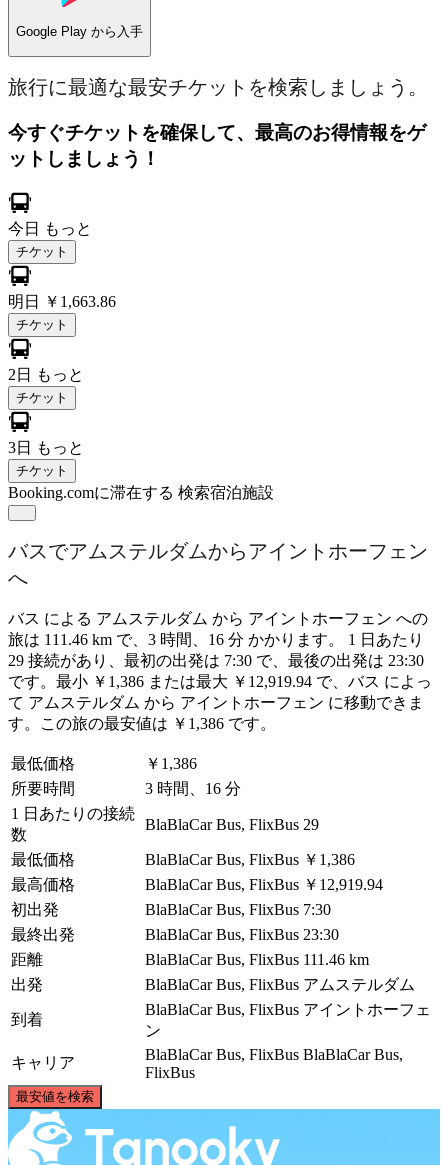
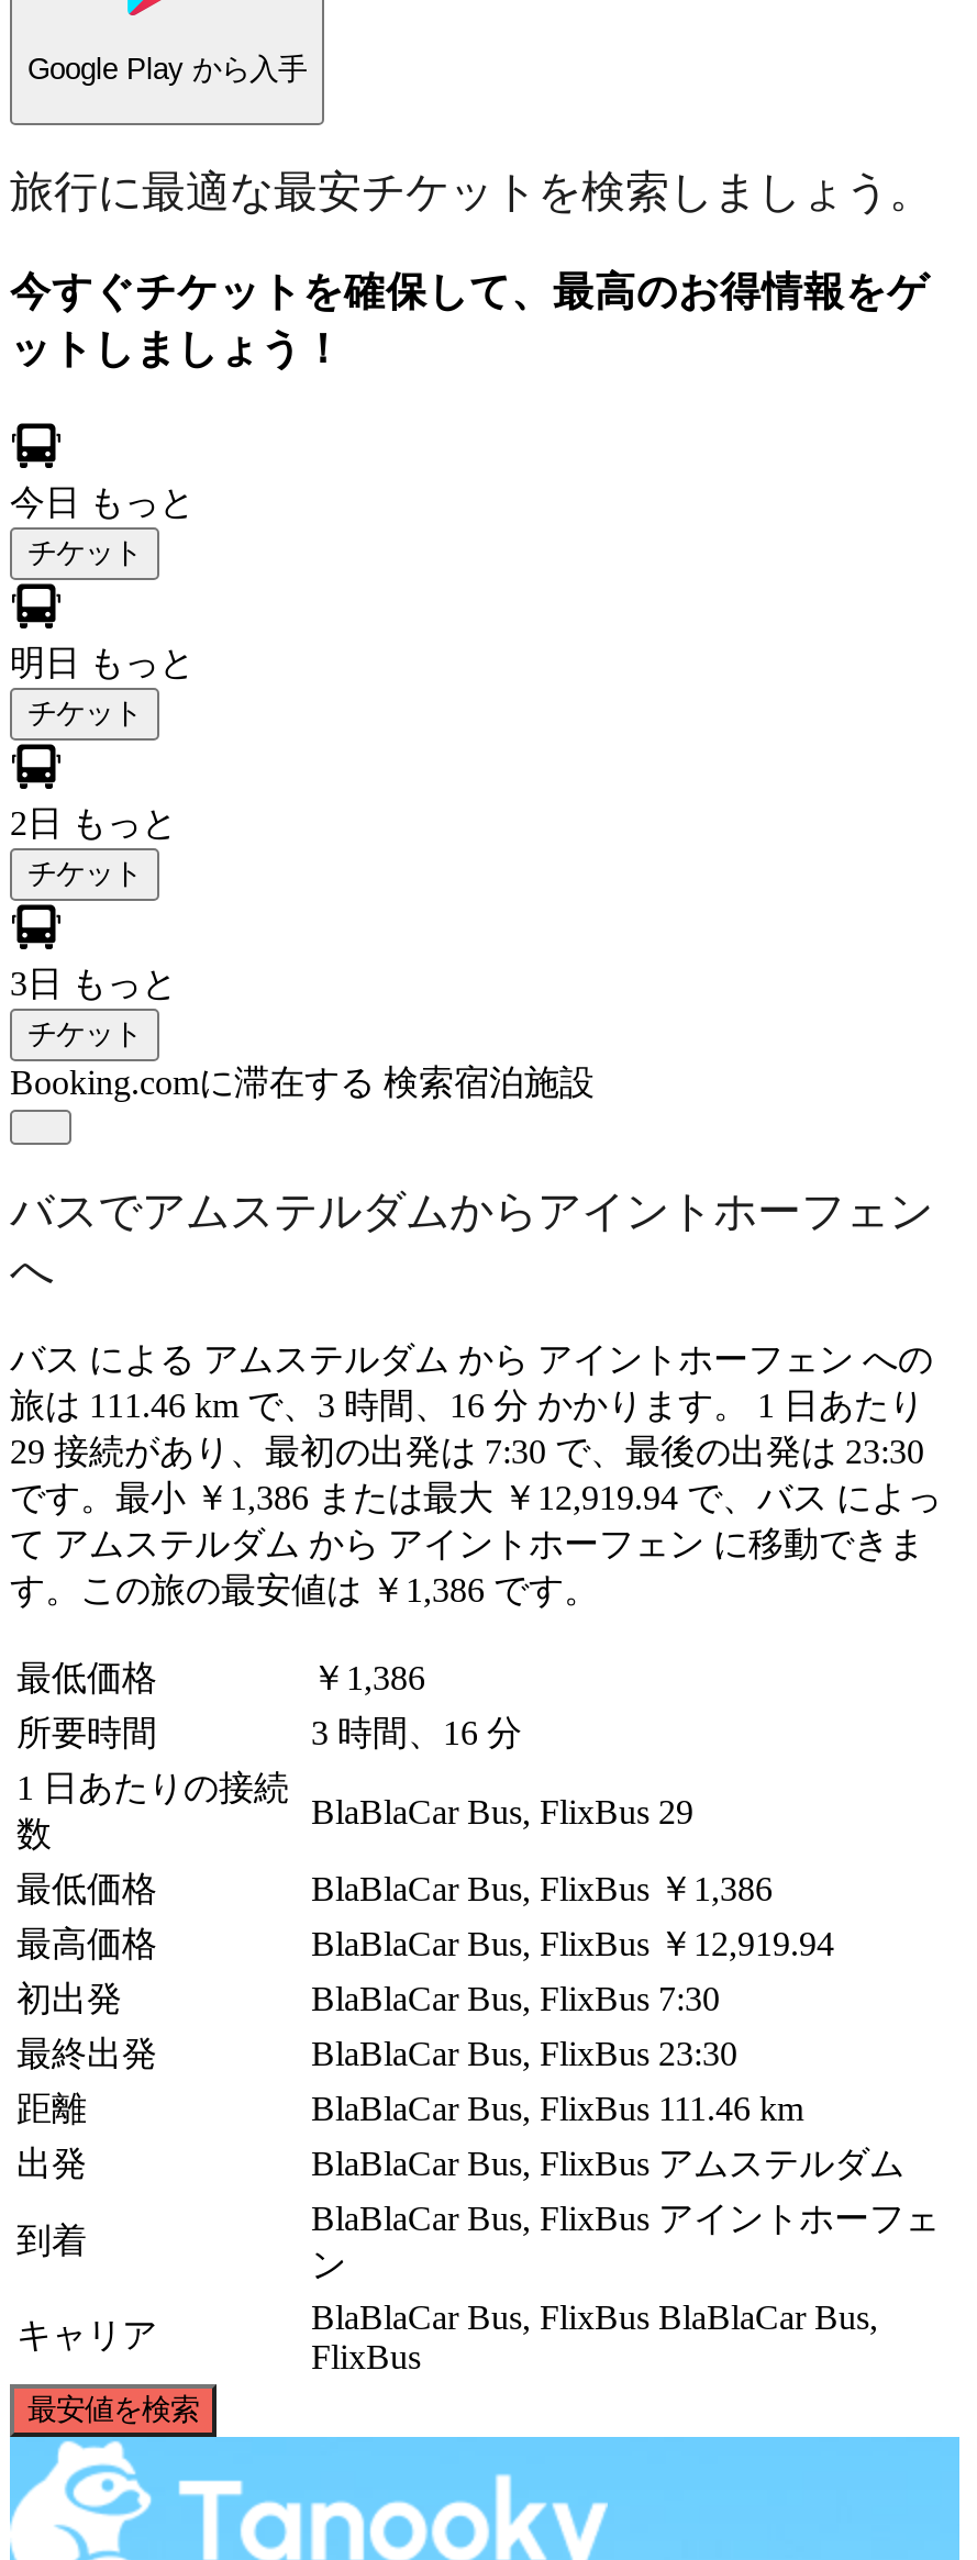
[8,292,116,309] 明日￥1,663.86 -> [10,643,195,680] 明日もっと

